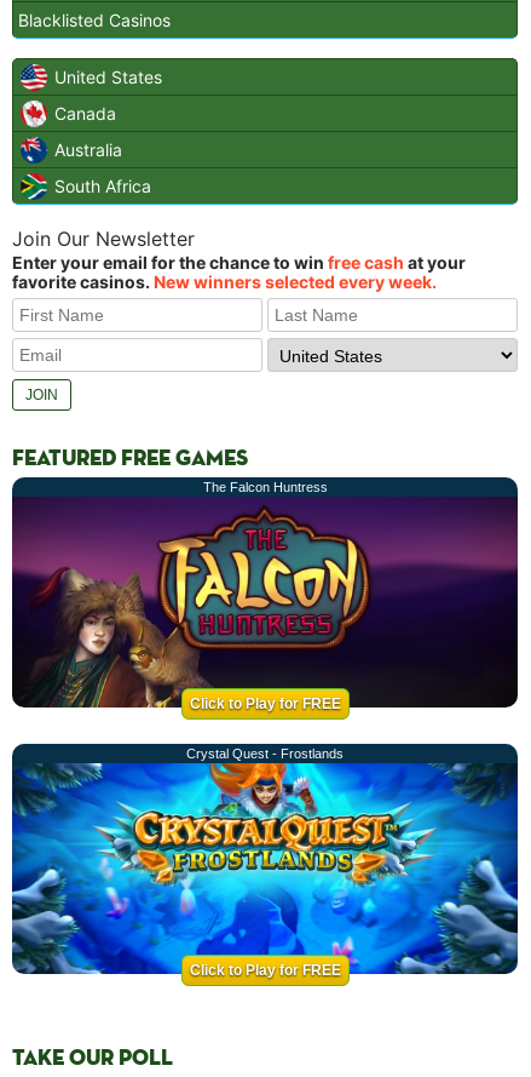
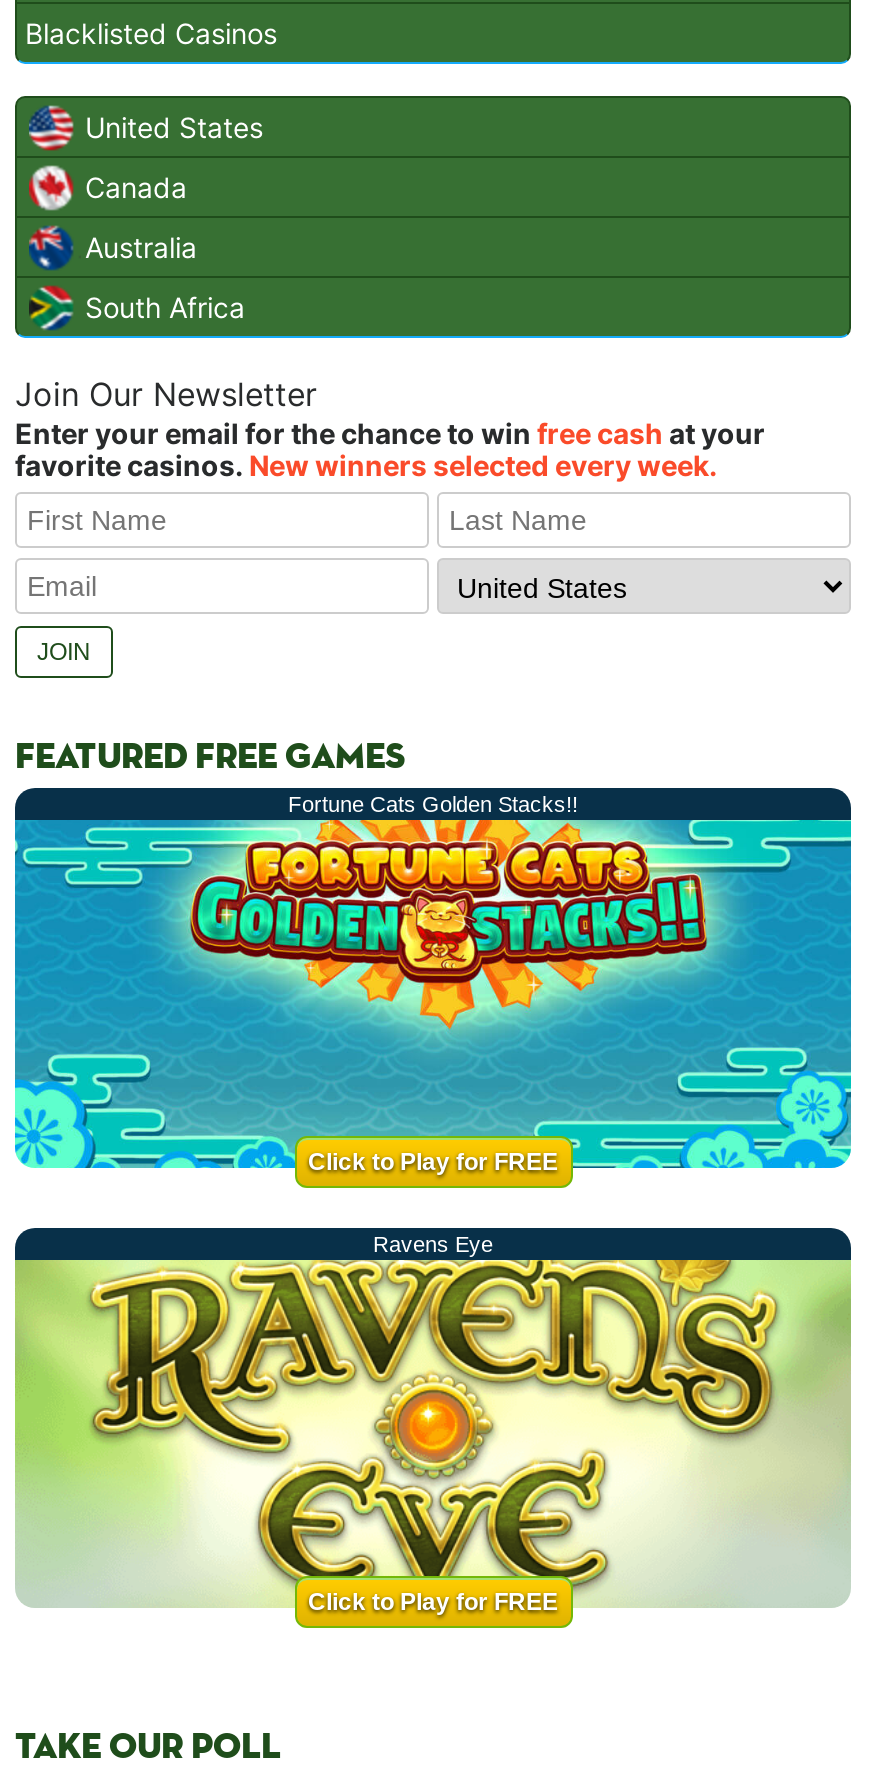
[203,480,327,495] The Falcon Huntress -> [288,792,578,816] Fortune Cats Golden Stacks!!
[11,497,519,761] [image] | Crystal Quest - Frostlands -> [13,818,853,1256] [image] | Ravens Eye
[11,762,519,975] [image] -> [13,1258,853,1608] [image]

